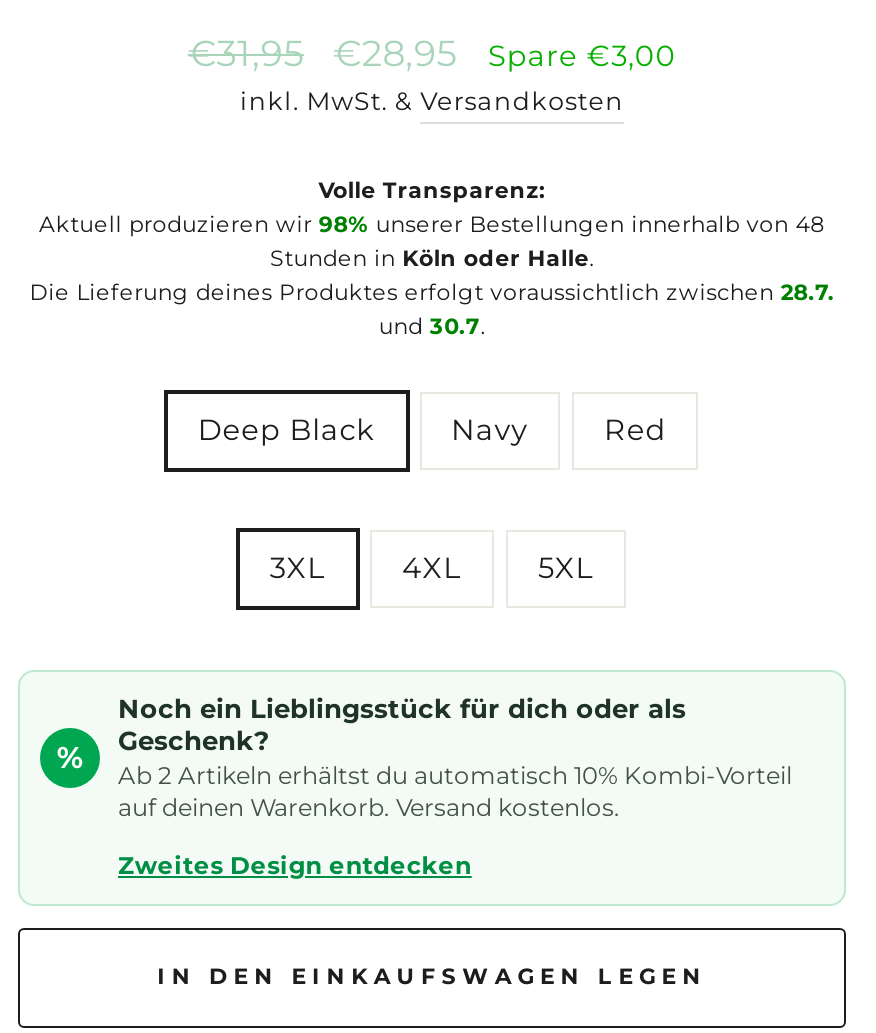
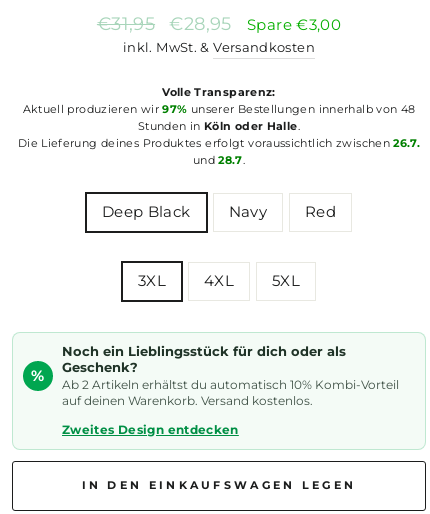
[39,209,825,237] Aktuell produzieren wir 98% unserer Bestellungen innerhalb von 48 -> [22,102,415,116] Aktuell produzieren wir 97% unserer Bestellungen innerhalb von 48
[30,277,834,305] Die Lieferung deines Produktes erfolgt voraussichtlich zwischen 28.7. -> [18,136,420,150] Die Lieferung deines Produktes erfolgt voraussichtlich zwischen 26.7.
[379,311,485,339] und 30.7. -> [193,153,245,167] und 28.7.

